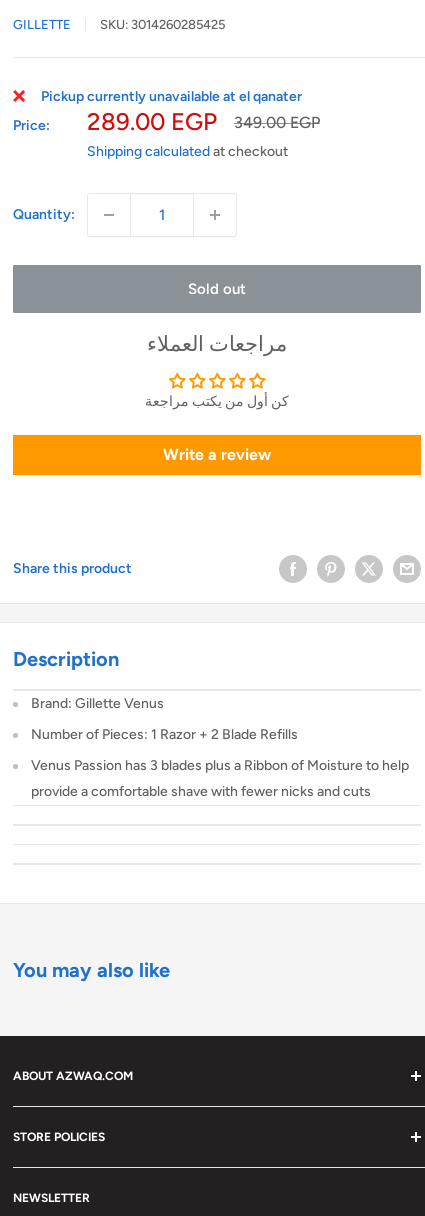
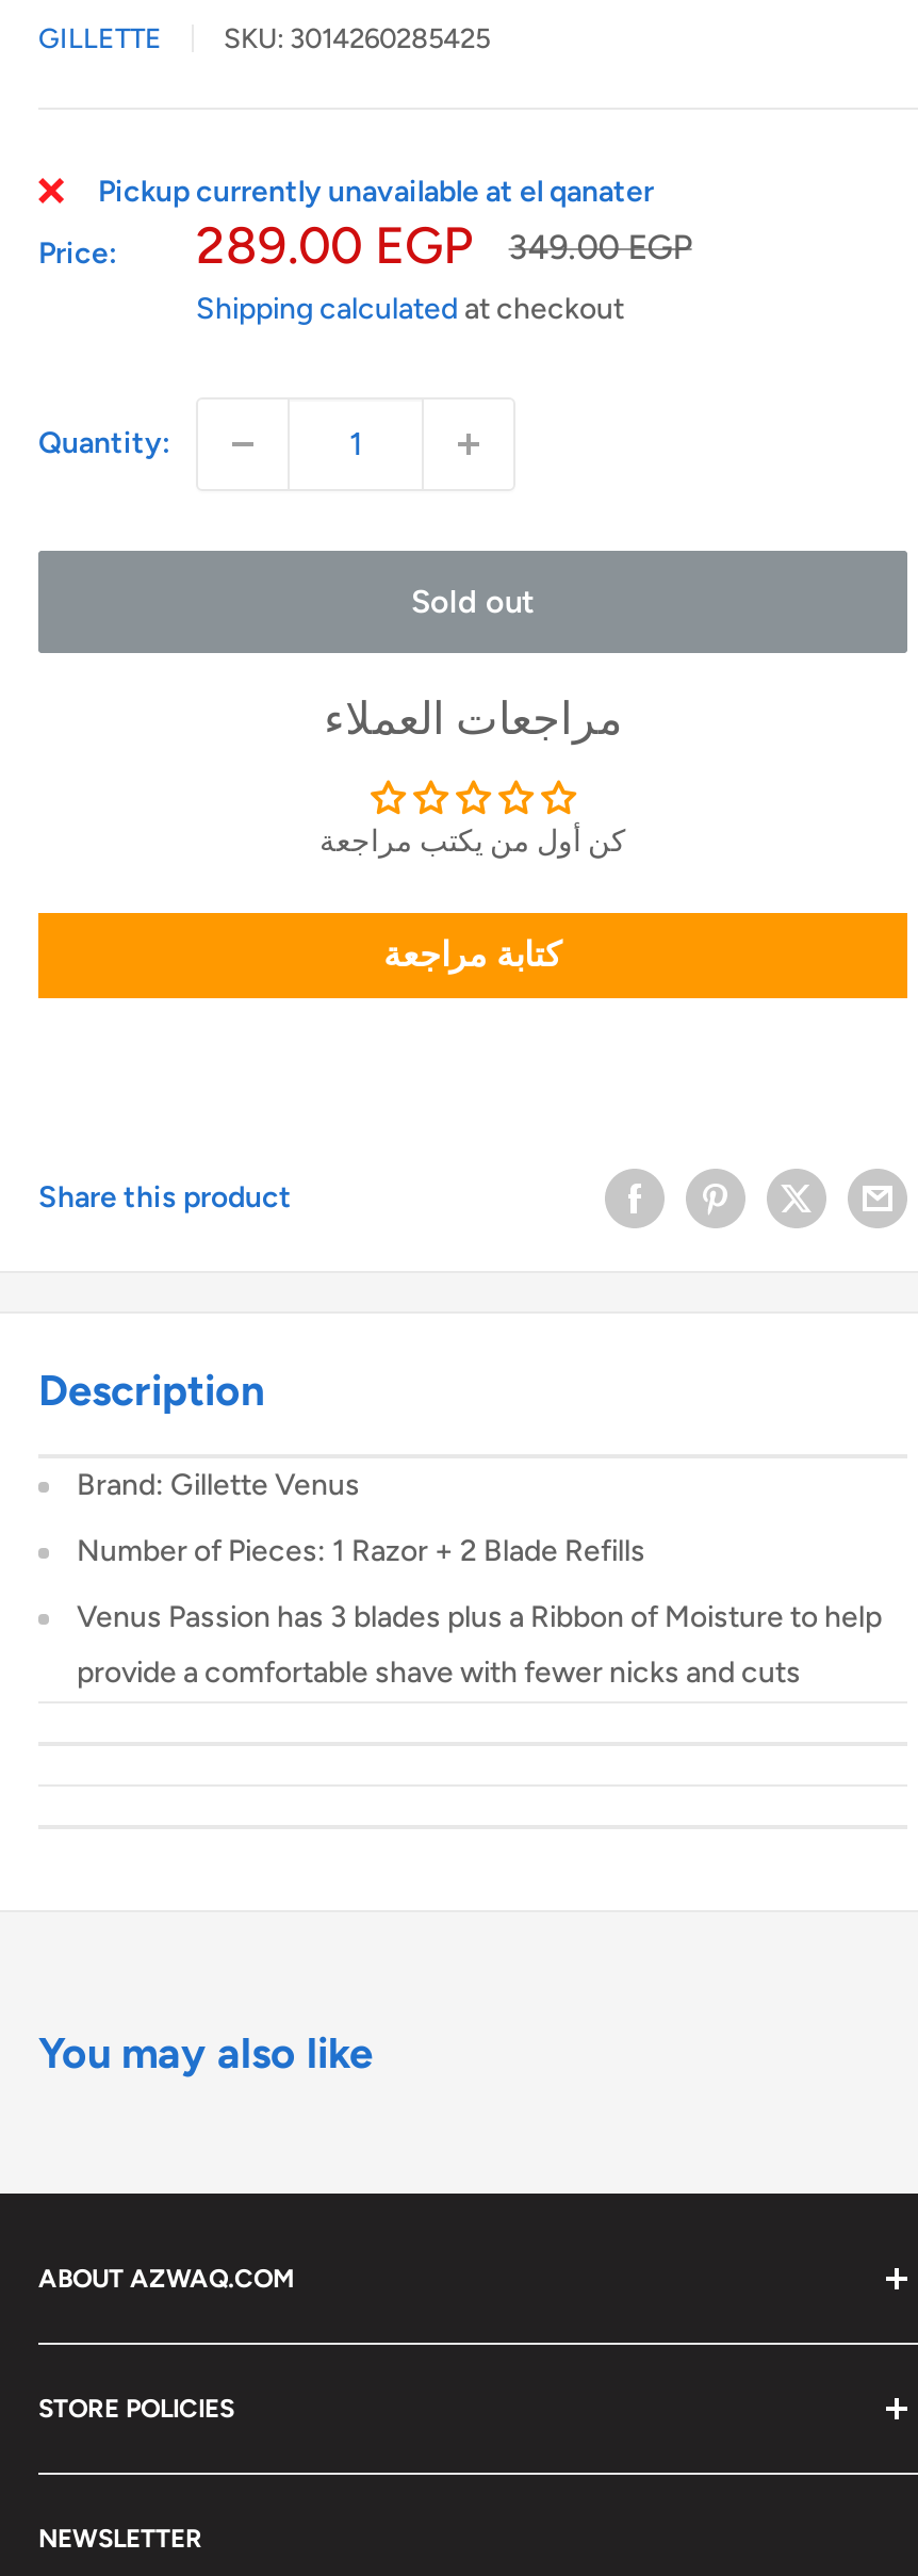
[163,445,271,464] Write a review -> [383,934,562,975] كتابة مراجعة

